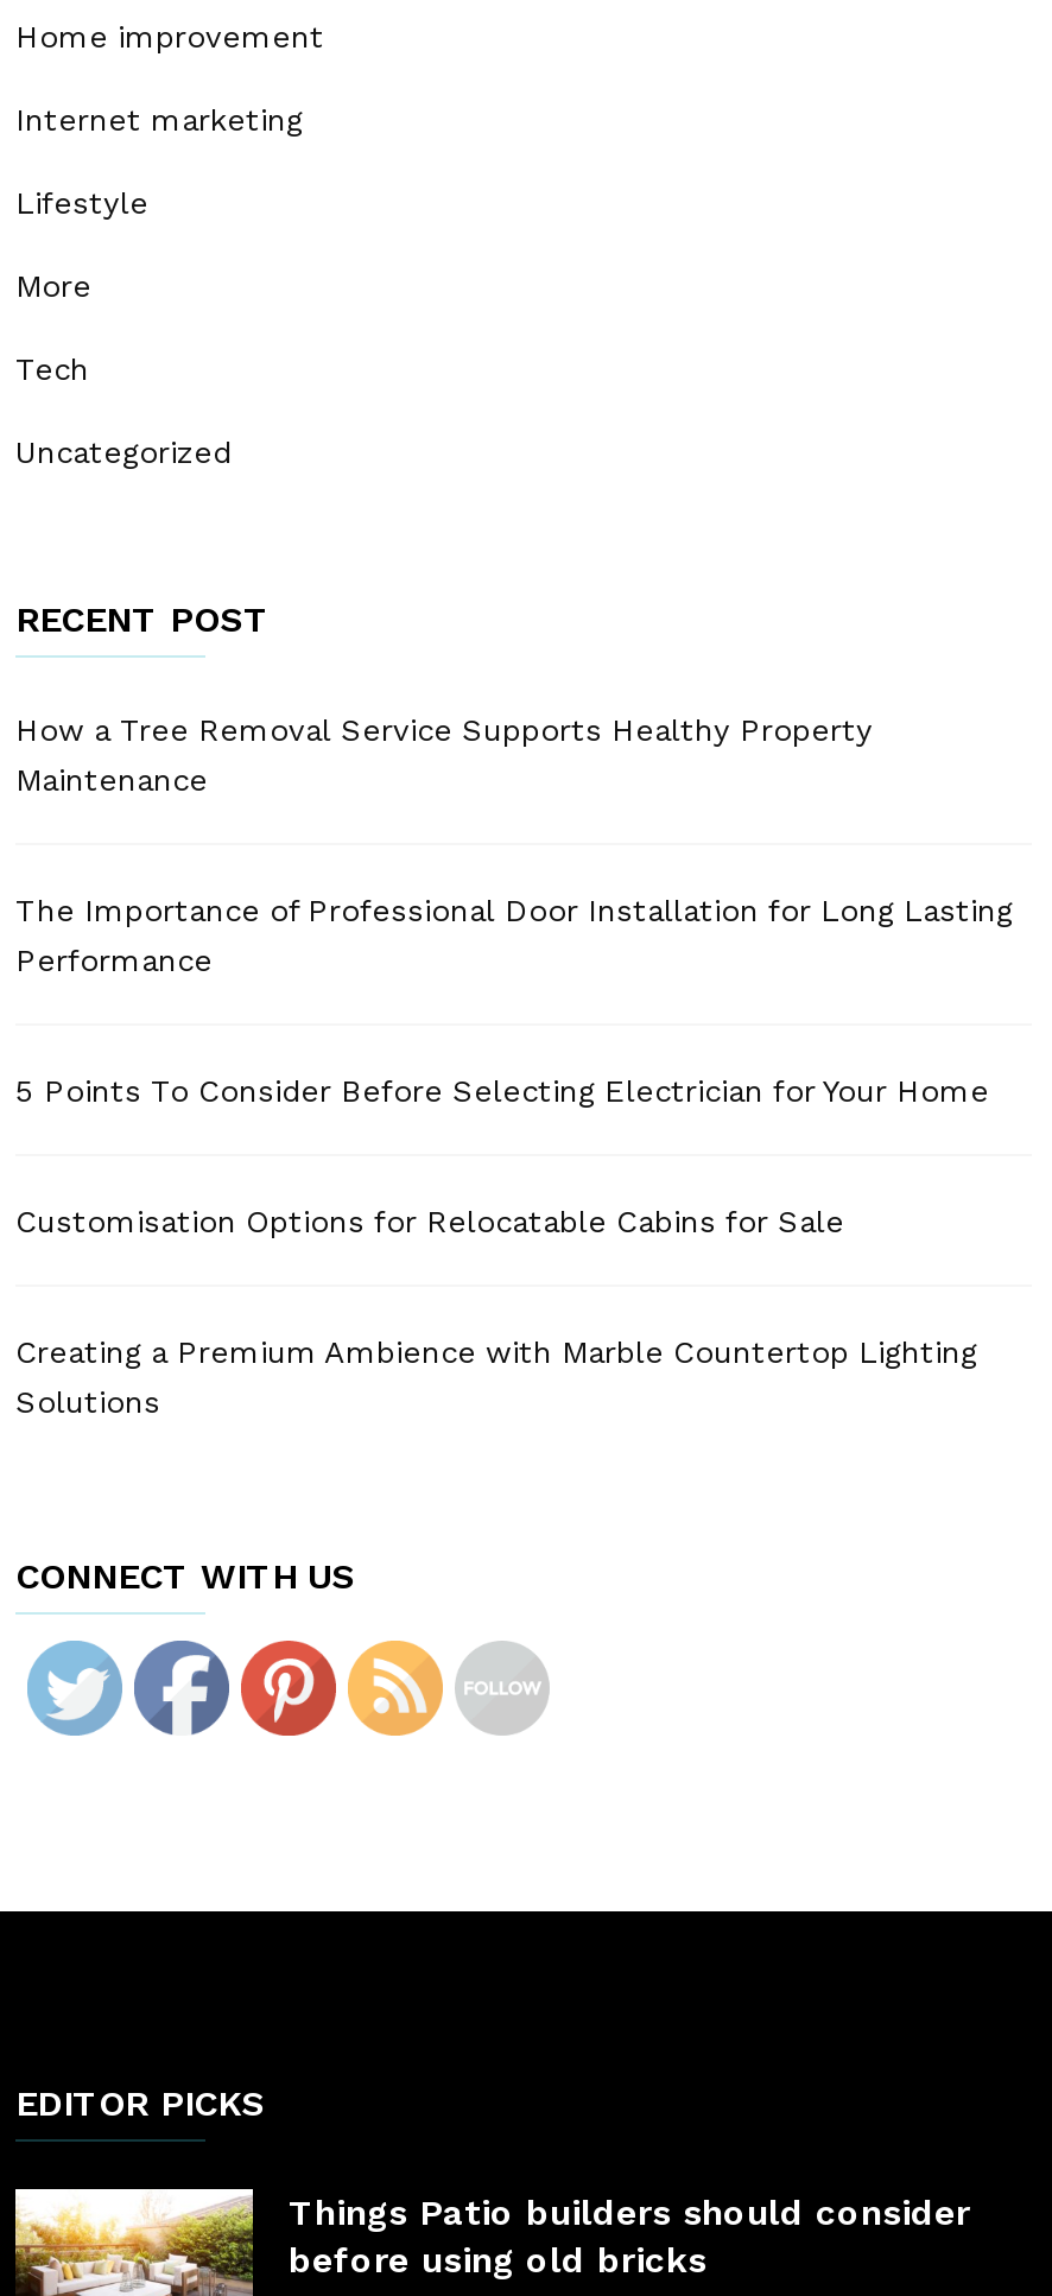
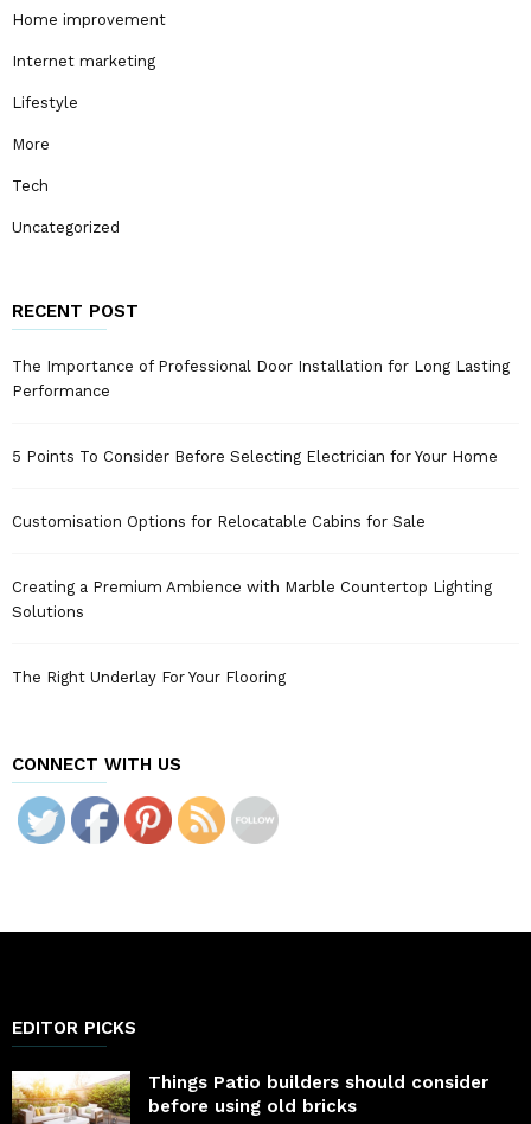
[15,712,873,797] How a Tree Removal Service Supports Healthy Property | Maintenance -> none
moved [15,892,1013,1419] -> [12,357,510,621]: The Importance of Professional Door Installation for Long Lasting | Performance | 5 Points To Consider Before Selecting Electrician for Your Home | Customisation Options for Relocatable Cabins for Sale | Creating a Premium Ambience with Marble Countertop Lighting | Solutions
none -> [12,668,286,686] The Right Underlay For Your Flooring

